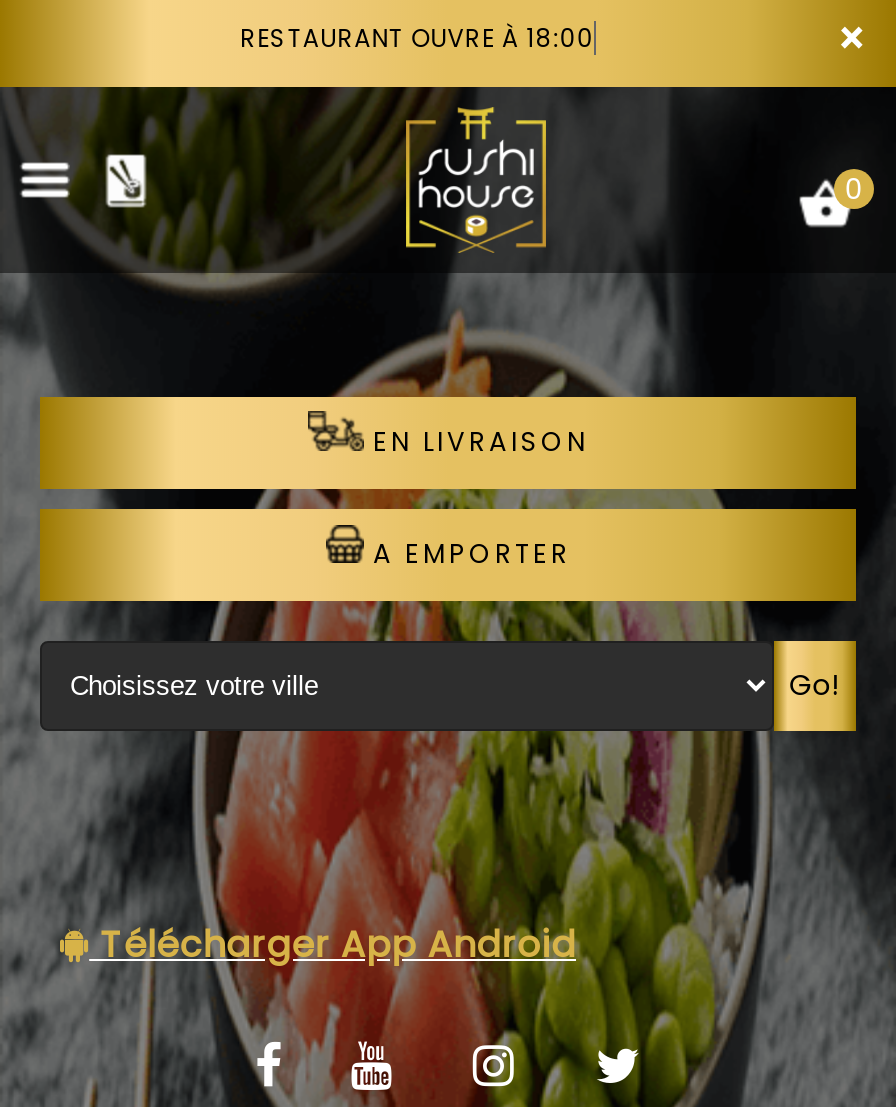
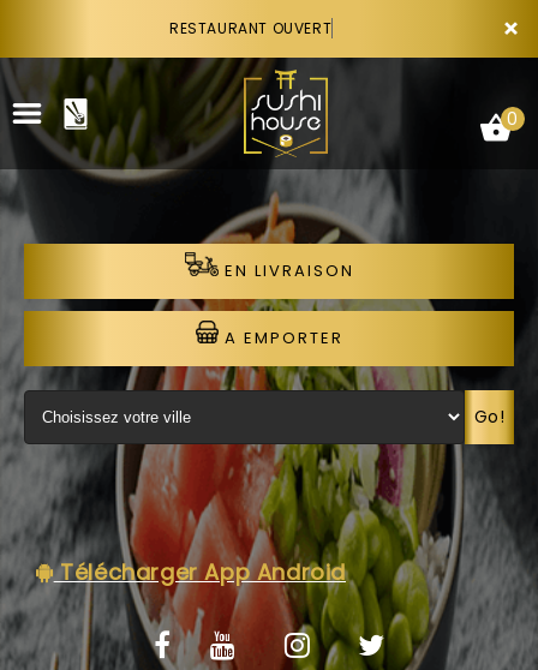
[240,21,595,55] RESTAURANT OUVRE À 18:00 -> [169,18,332,38] RESTAURANT OUVERT

